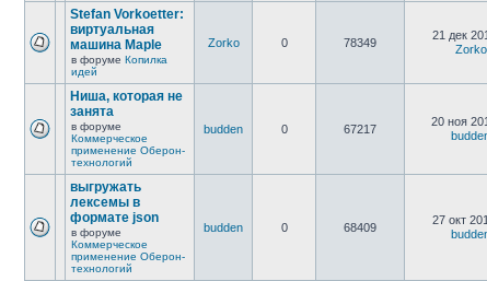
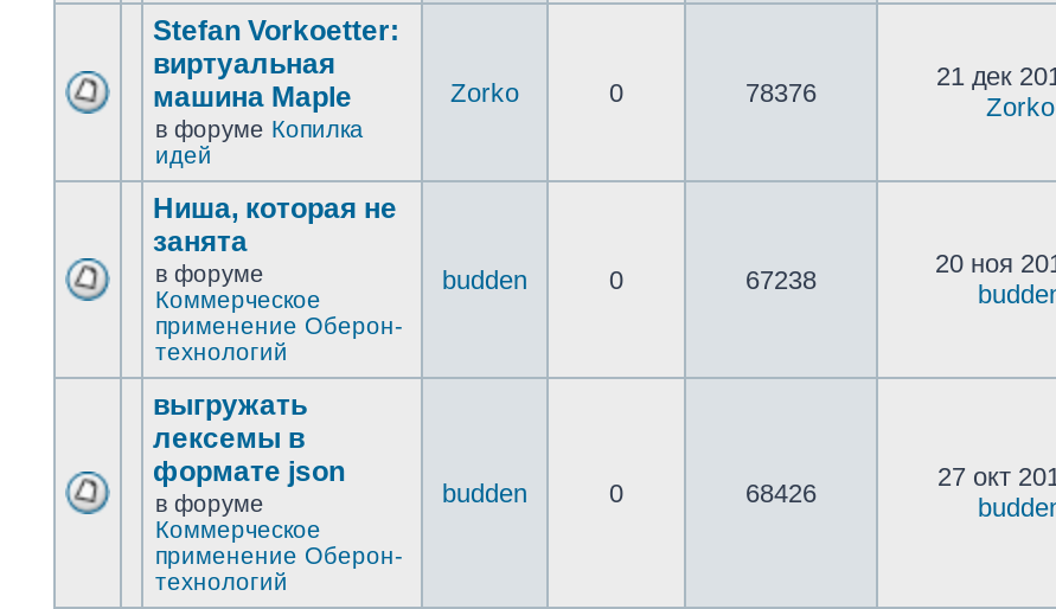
[344,36,376,49] 78349 -> [745,78,817,107] 78376
[344,122,376,136] 67217 -> [745,265,817,294] 67238
[344,221,376,234] 68409 -> [745,479,817,507] 68426

